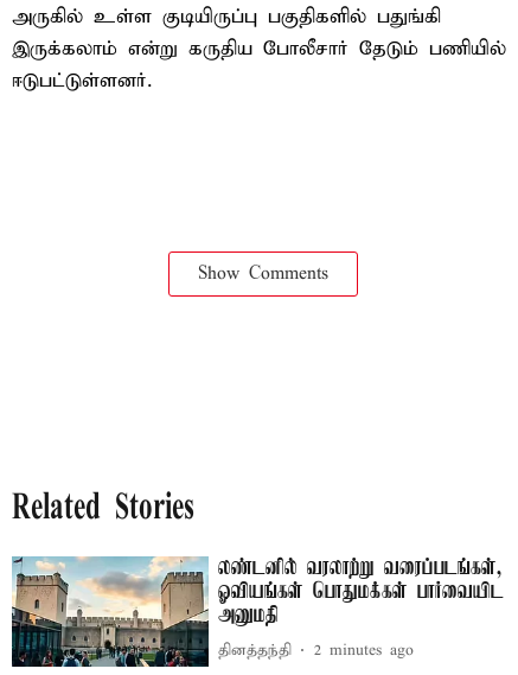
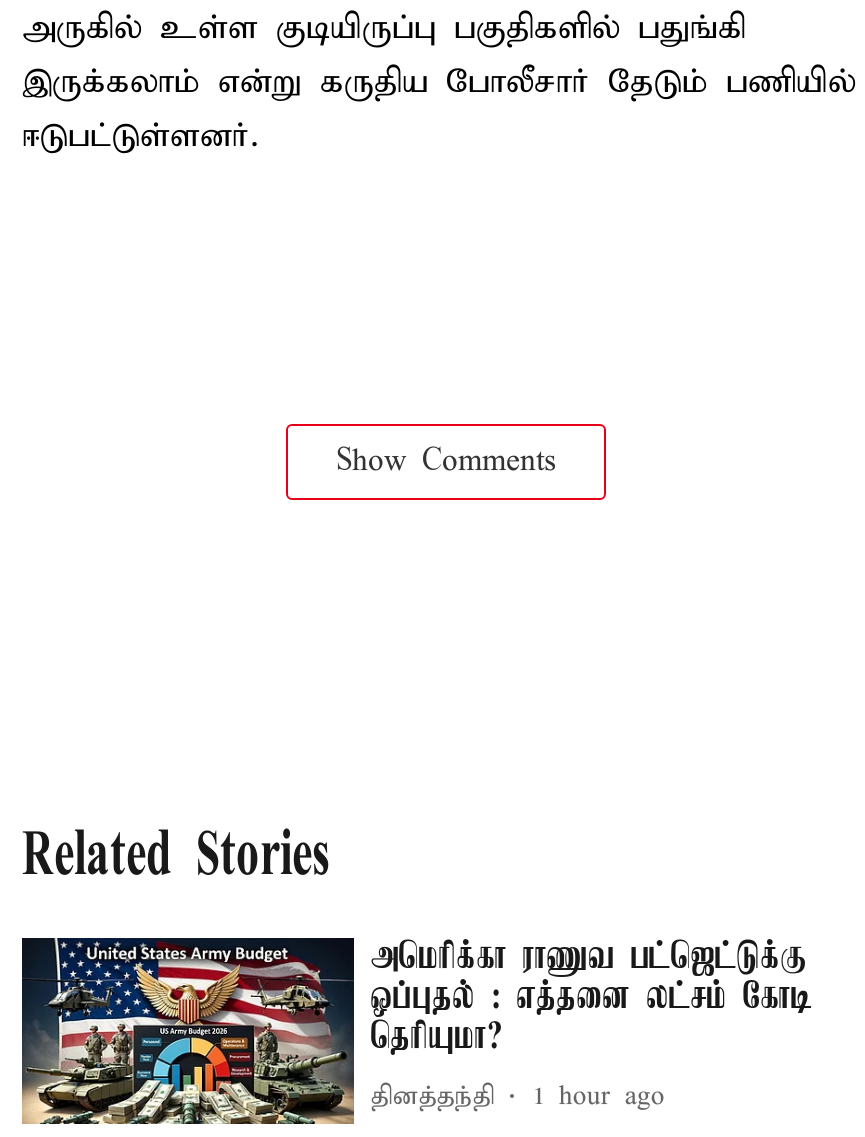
[11,555,504,668] [image] | லண்டனில் வரலாற்று வரைப்படங்கள், | ஓவியங்கள் பொதுமக்கள் பார்வையிட | அனுமதி -> [20,936,813,1126] [image] | அமெரிக்கா ராணுவ பட்ஜெட்டுக்கு | ஒப்புதல் : எத்தனை லட்சம் கோடி | தெரியுமா?
[219,641,414,661] தினத்தந்தி 2 minutes ago -> [371,1080,665,1114] தினத்தந்தி 1 hour ago

